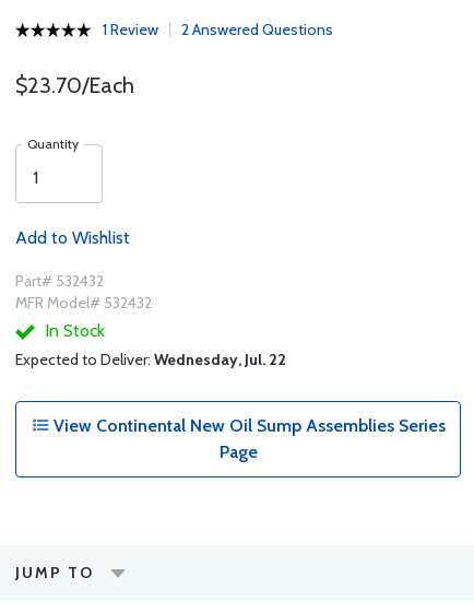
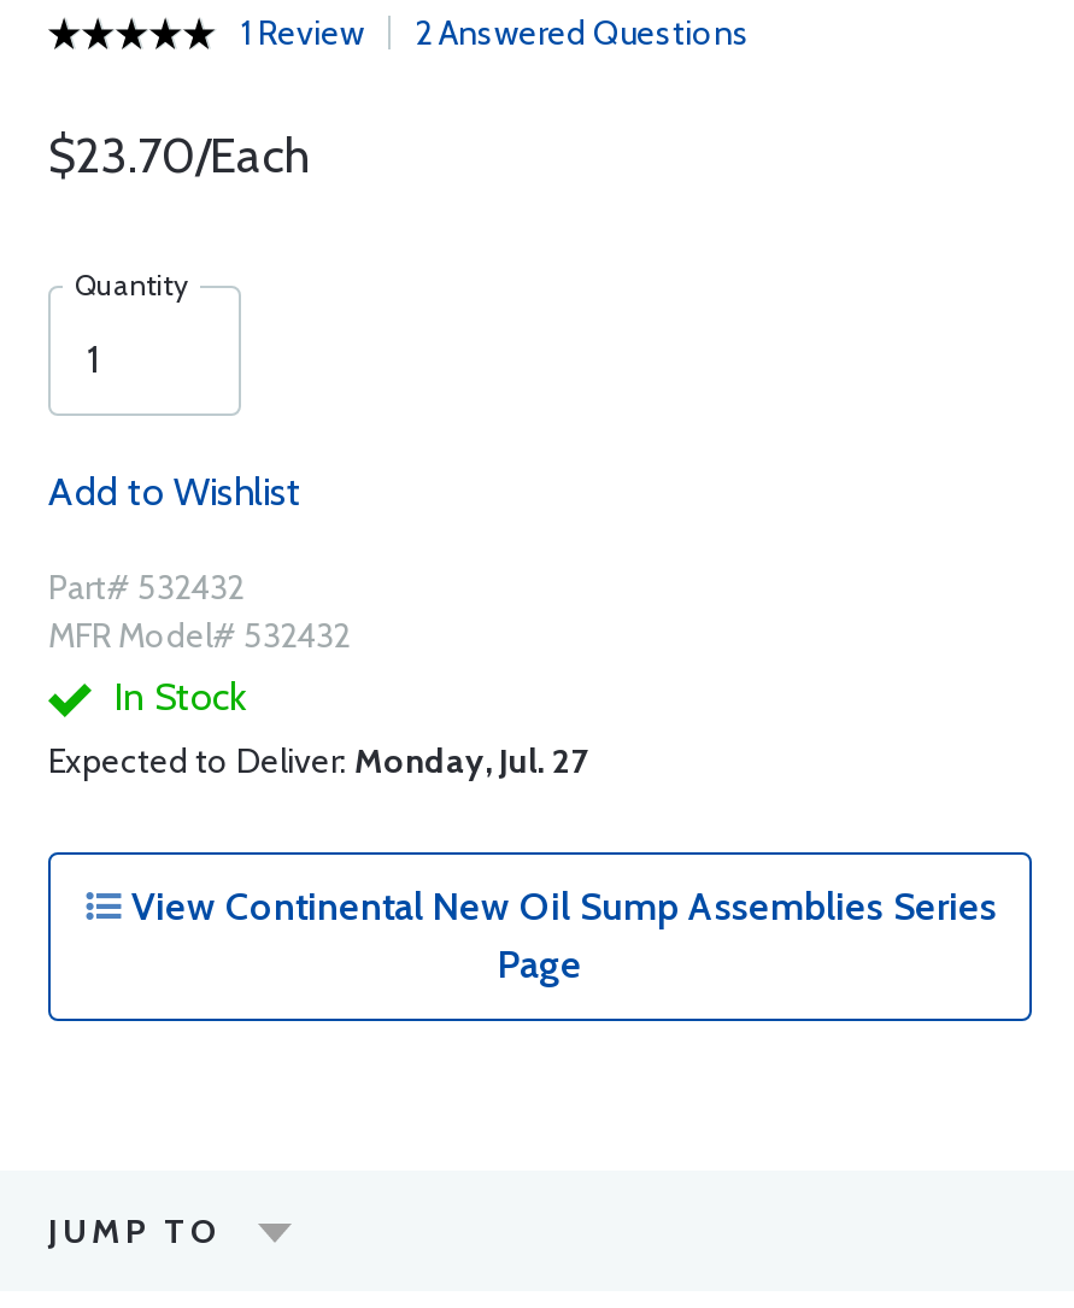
[15,350,286,369] Expected to Deliver: Wednesday, Jul. 22 -> [48,739,588,783] Expected to Deliver: Monday, Jul. 27

